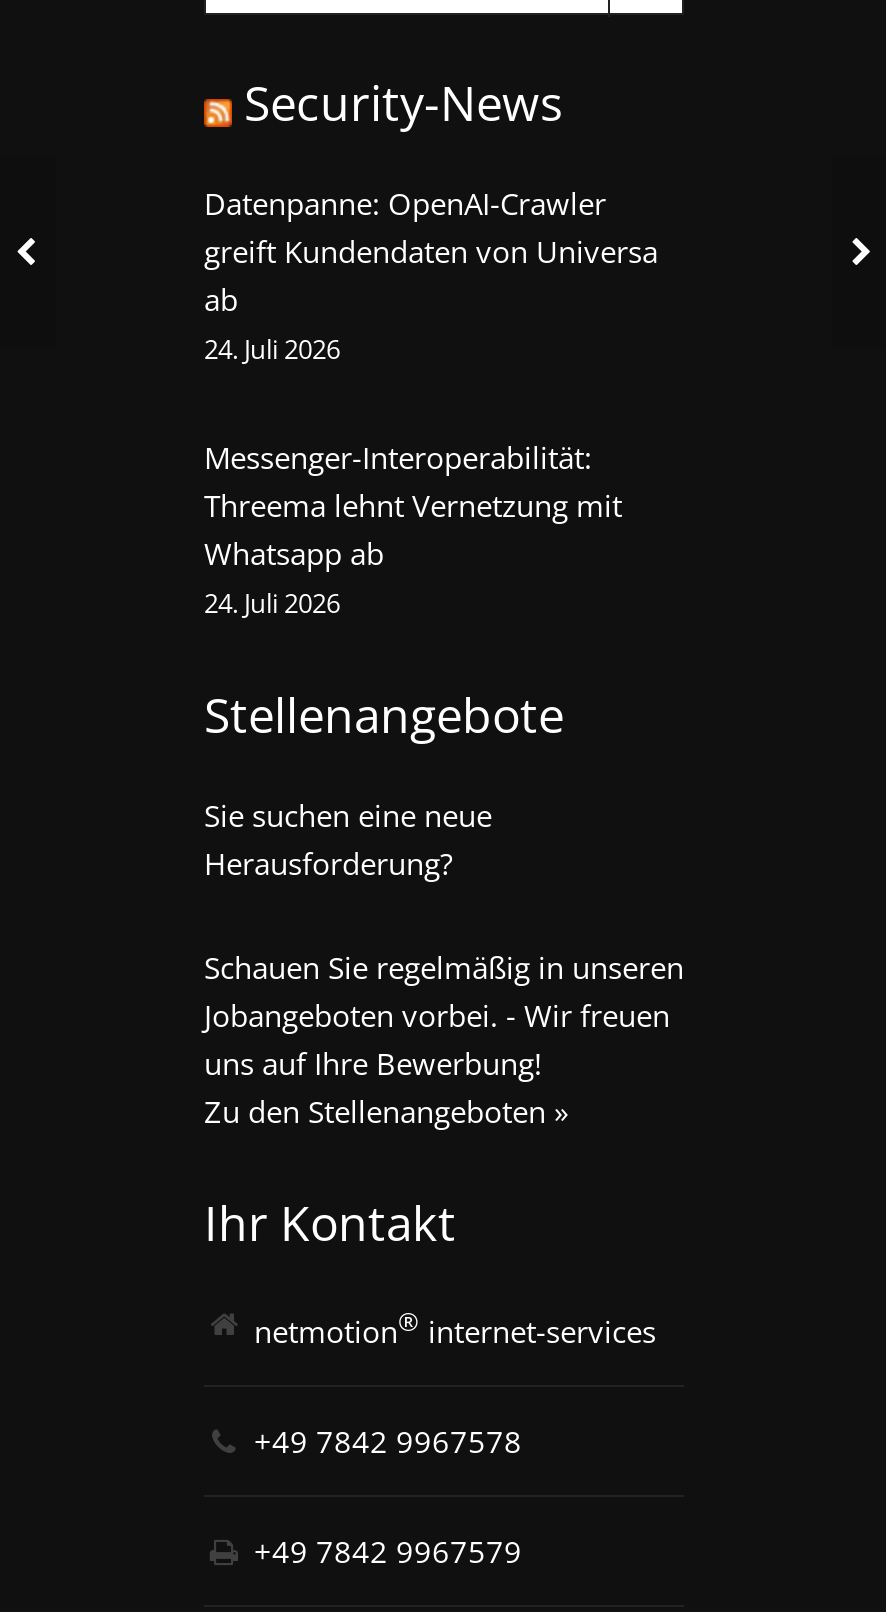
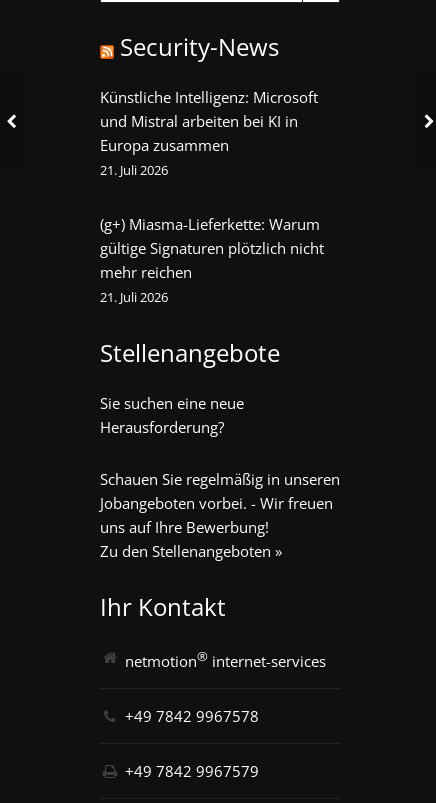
[204,183,658,367] Datenpanne: OpenAI-Crawler | greift Kundendaten von Universa | ab | 24. Juli 2026 -> [100,87,318,179] Künstliche Intelligenz: Microsoft | und Mistral arbeiten bei KI in | Europa zusammen | 21. Juli 2026
[204,437,622,621] Messenger-Interoperabilität: | Threema lehnt Vernetzung mit | Whatsapp ab | 24. Juli 2026 -> [100,214,324,306] (g+) Miasma-Lieferkette: Warum | gültige Signaturen plötzlich nicht | mehr reichen | 21. Juli 2026

